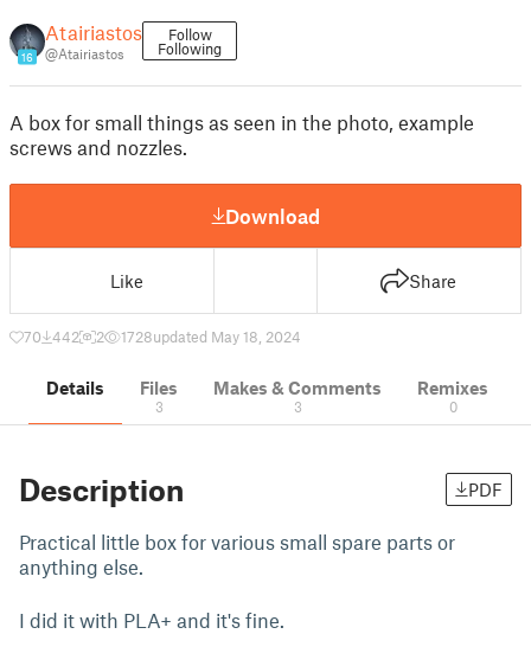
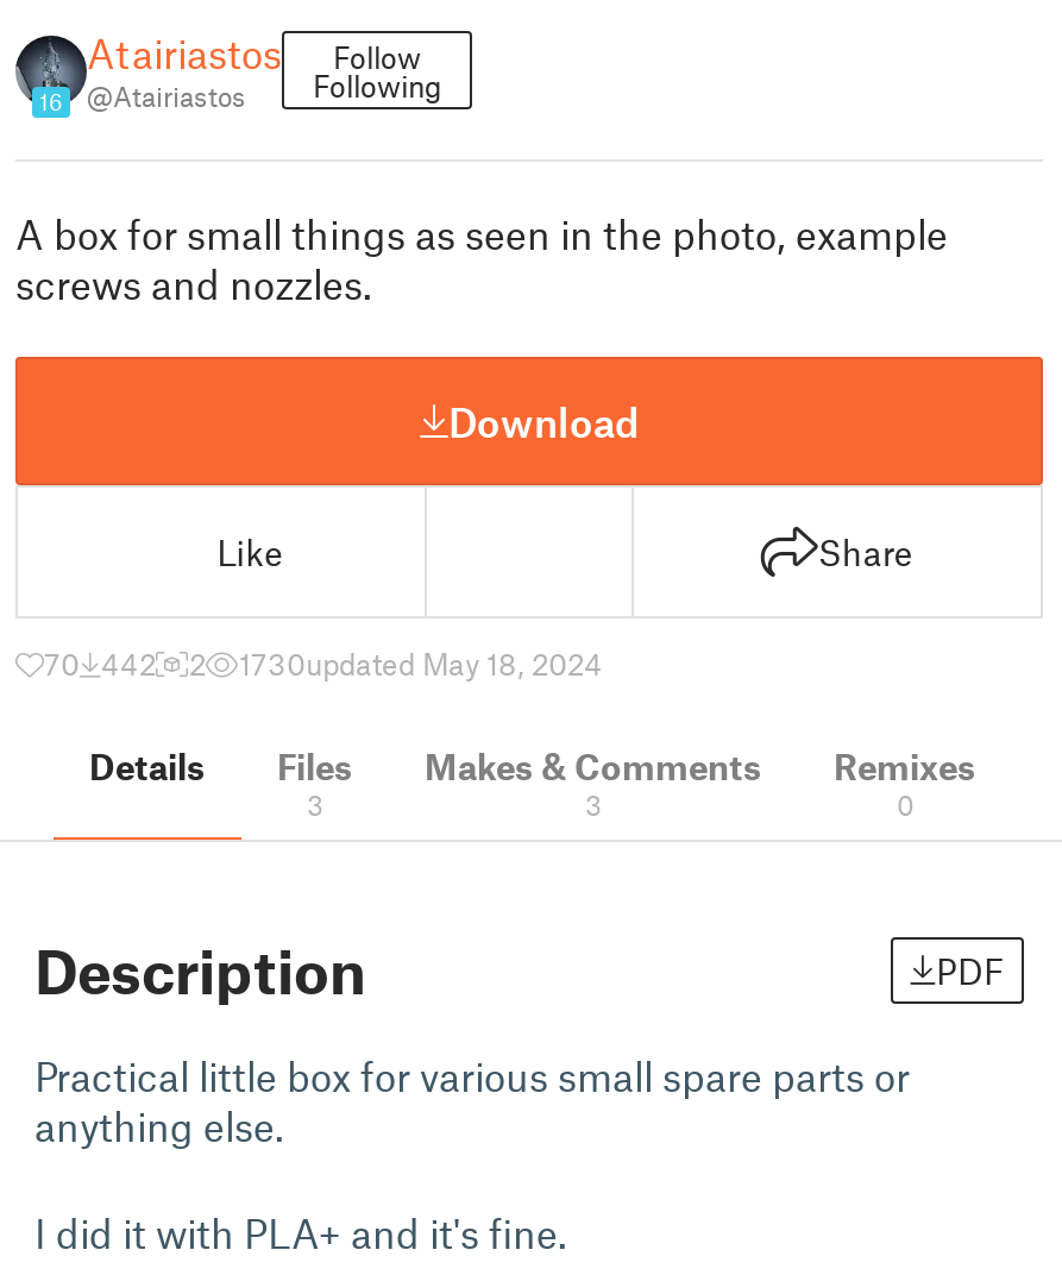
[24,327,301,346] 70 442 2 1728updated May 18, 2024 -> [44,645,603,683] 70 442 2 1730updated May 18, 2024

